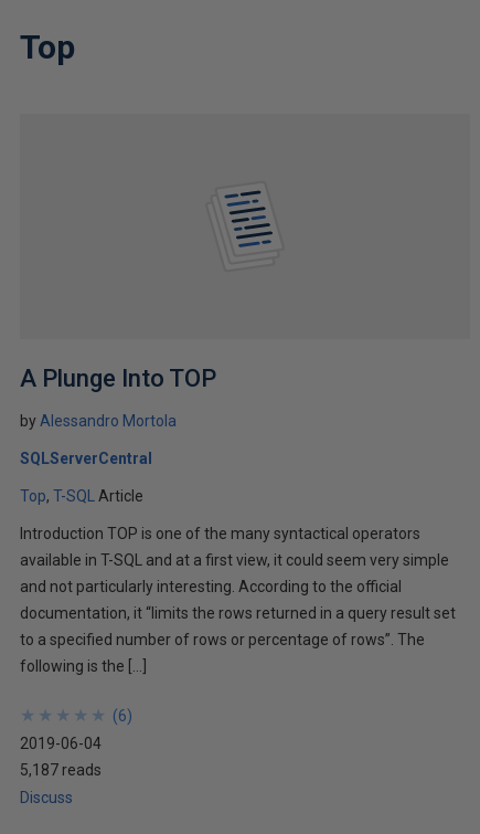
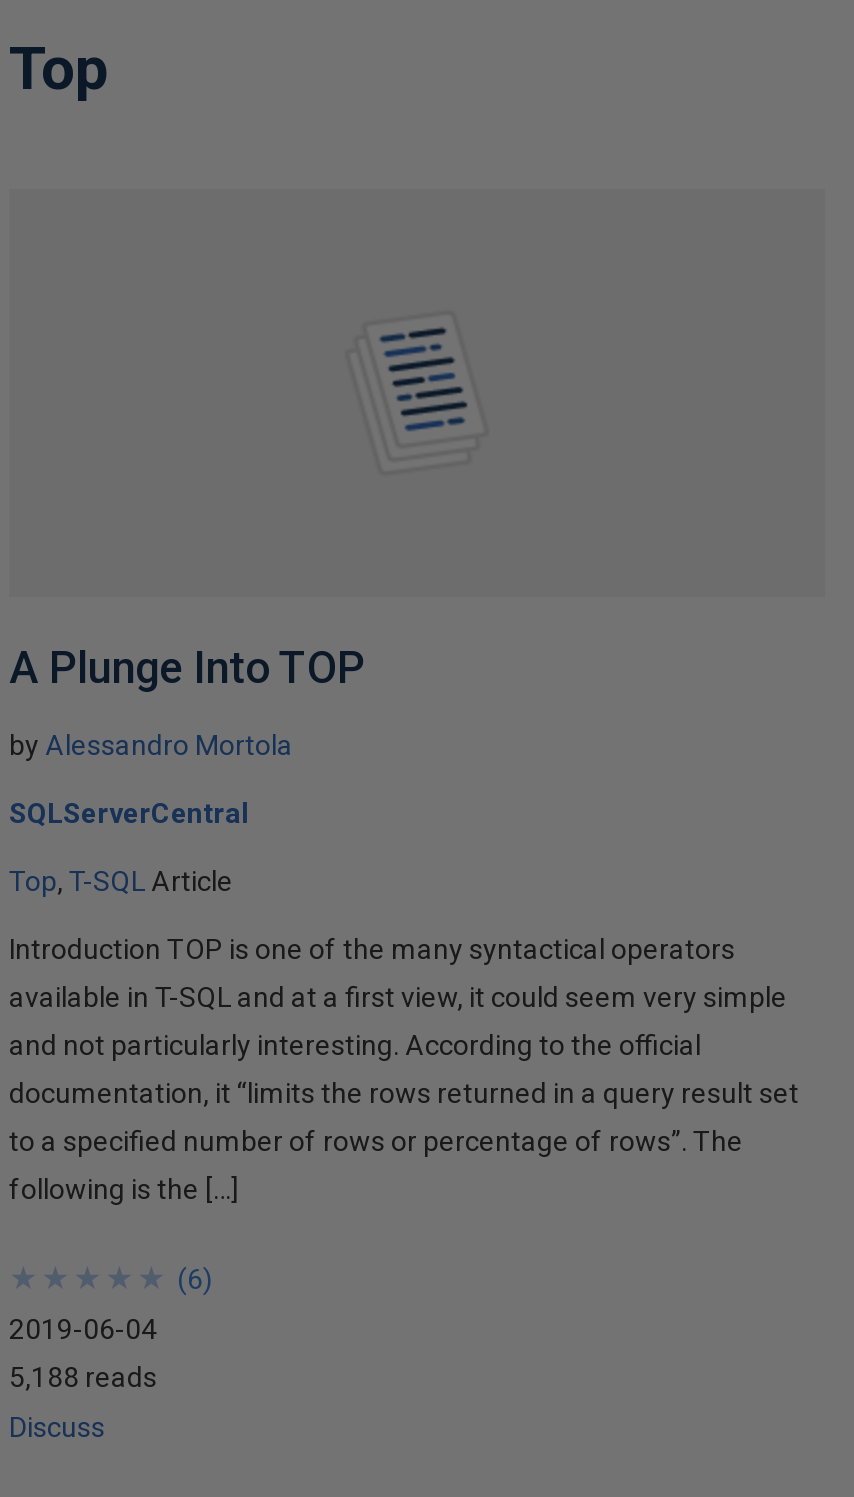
[20,761,102,779] 5,187 reads -> [9,1361,157,1393] 5,188 reads

